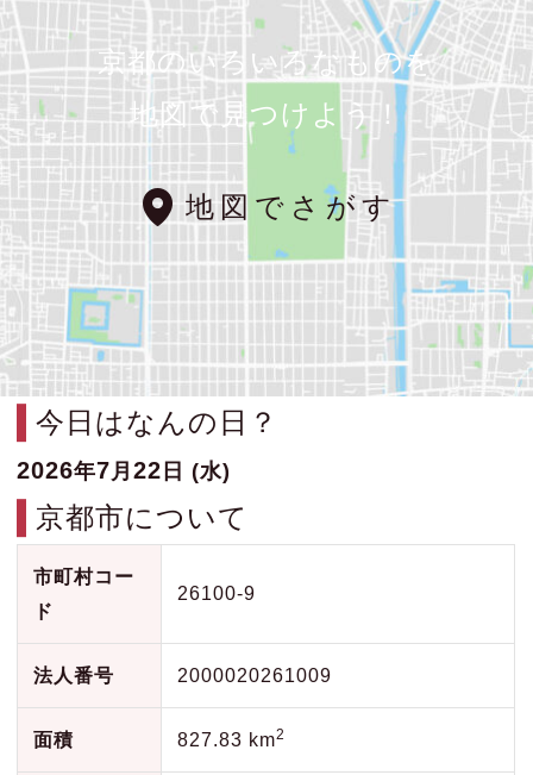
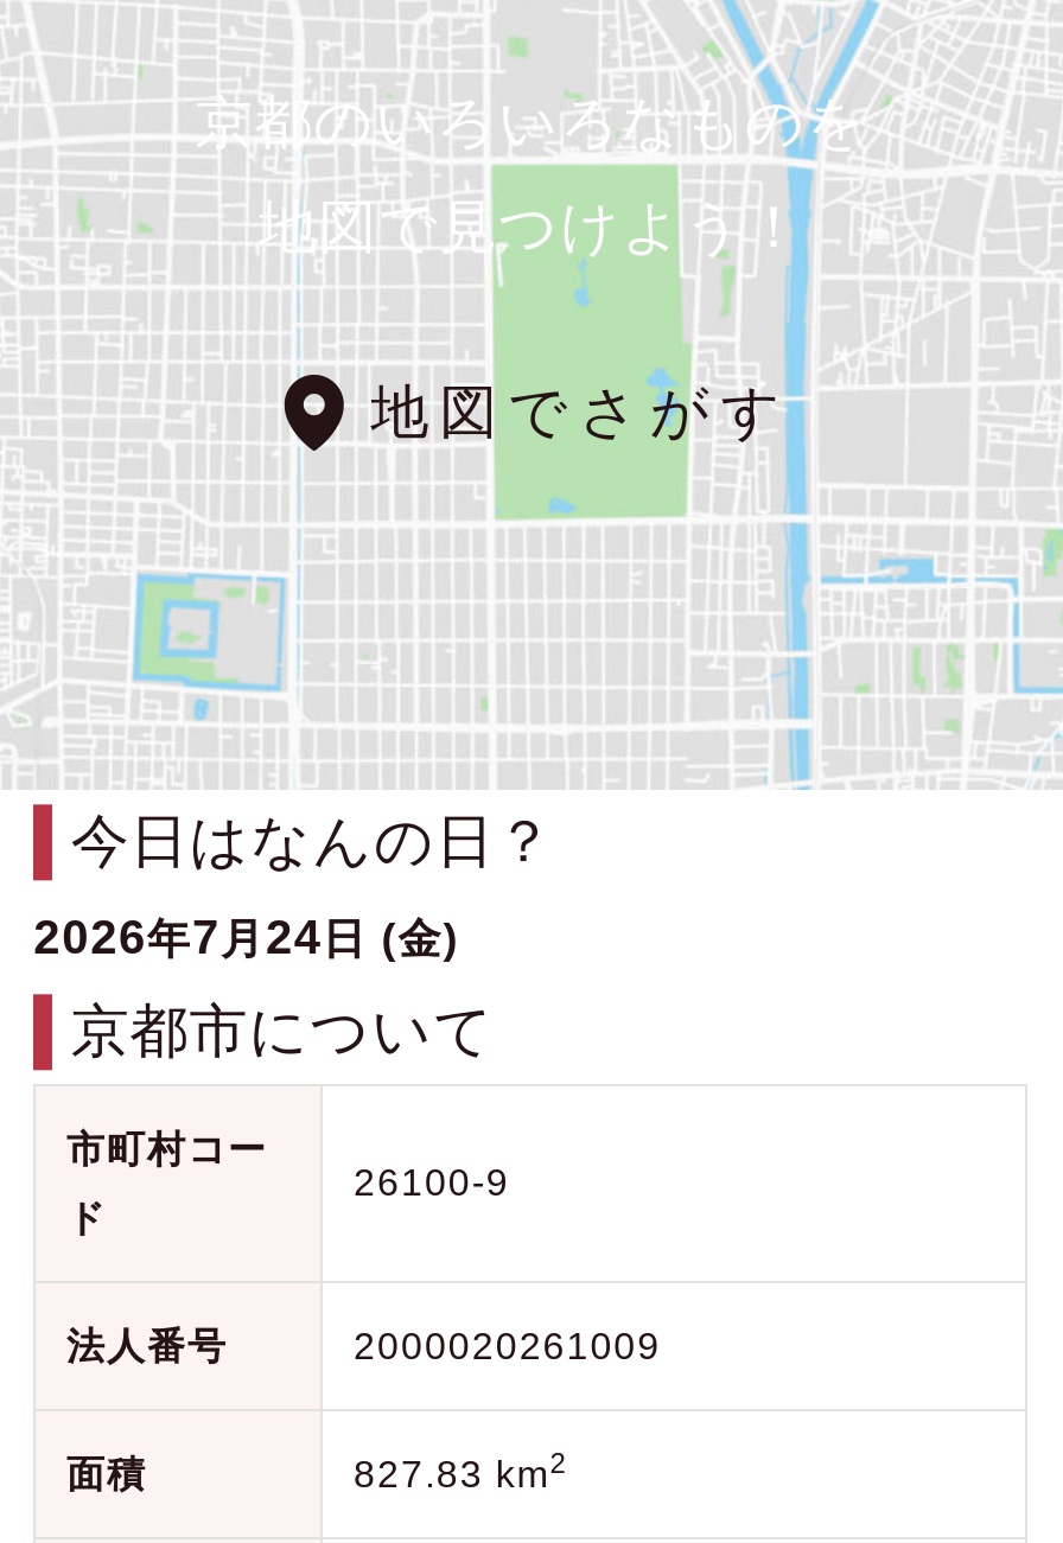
[17,457,230,483] 2026年7月22日 (水) -> [34,911,460,963] 2026年7月24日 (金)

